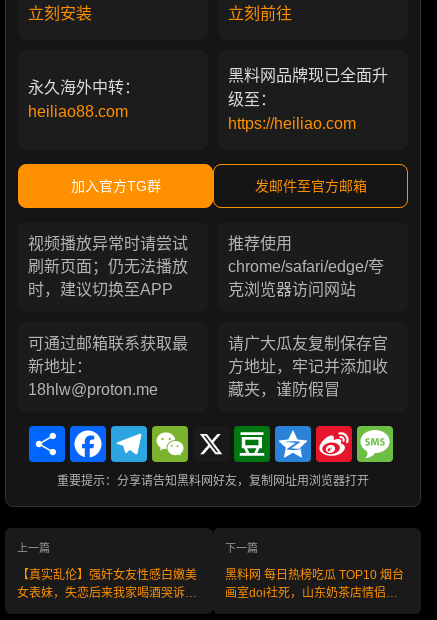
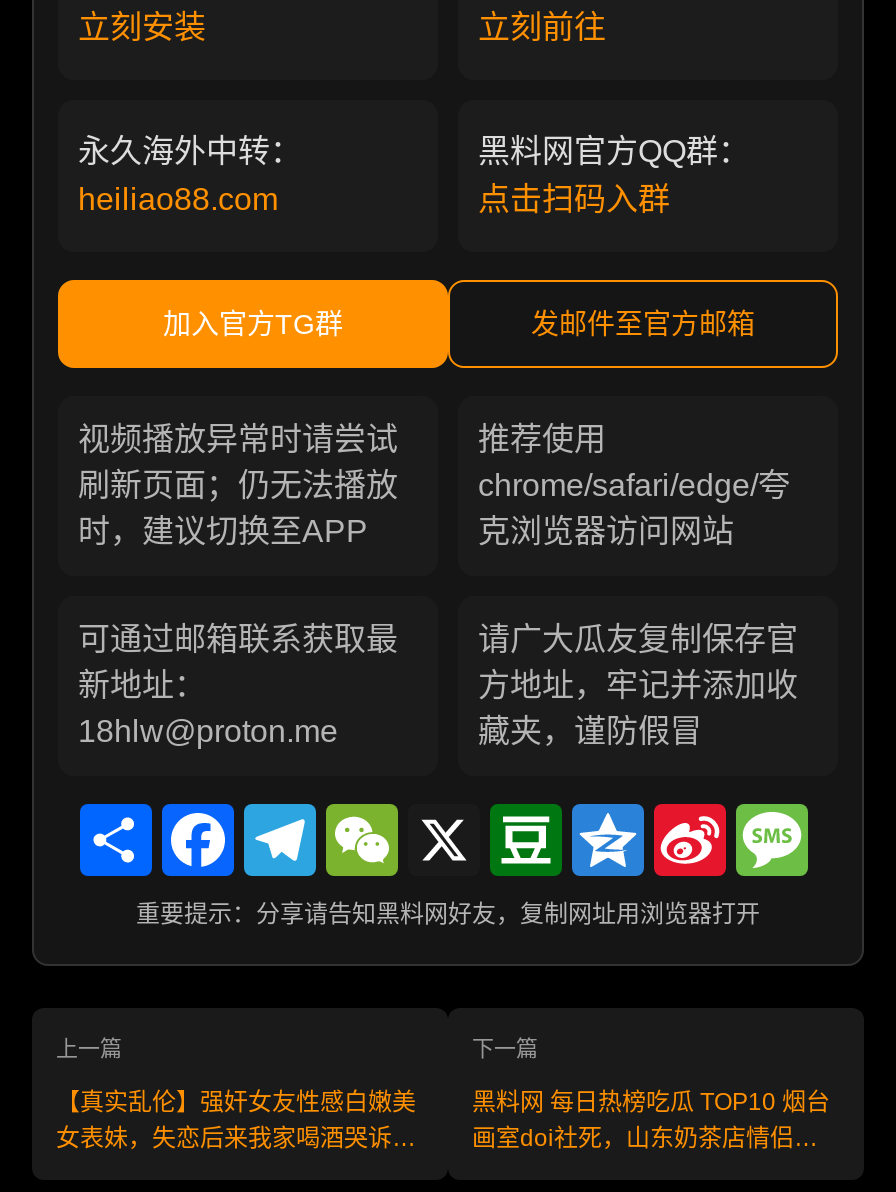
[228,67,388,132] 黑料网品牌现已全面升 | 级至： | https://heiliao.com -> [478,134,750,216] 黑料网官方QQ群： | 点击扫码入群

